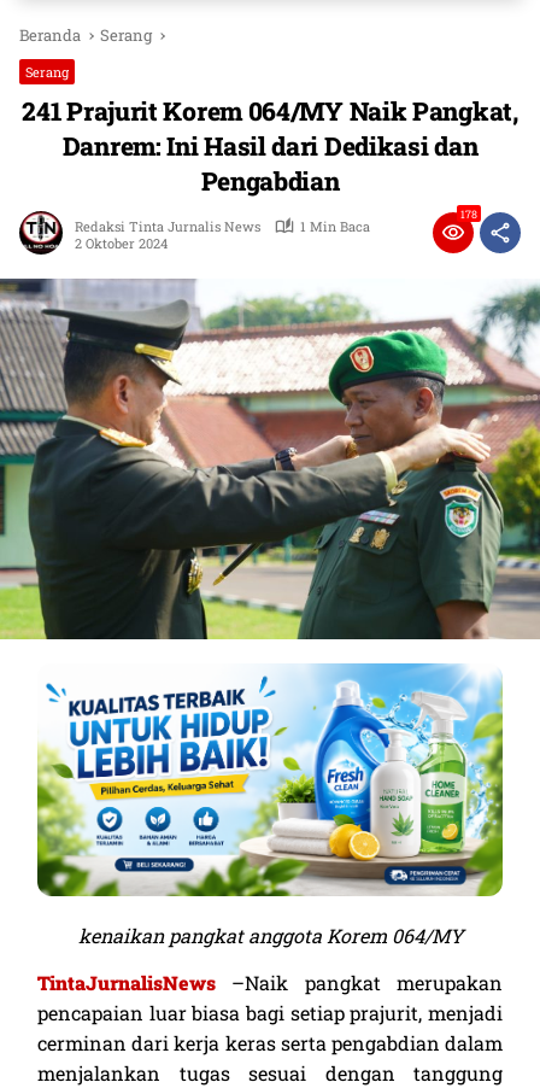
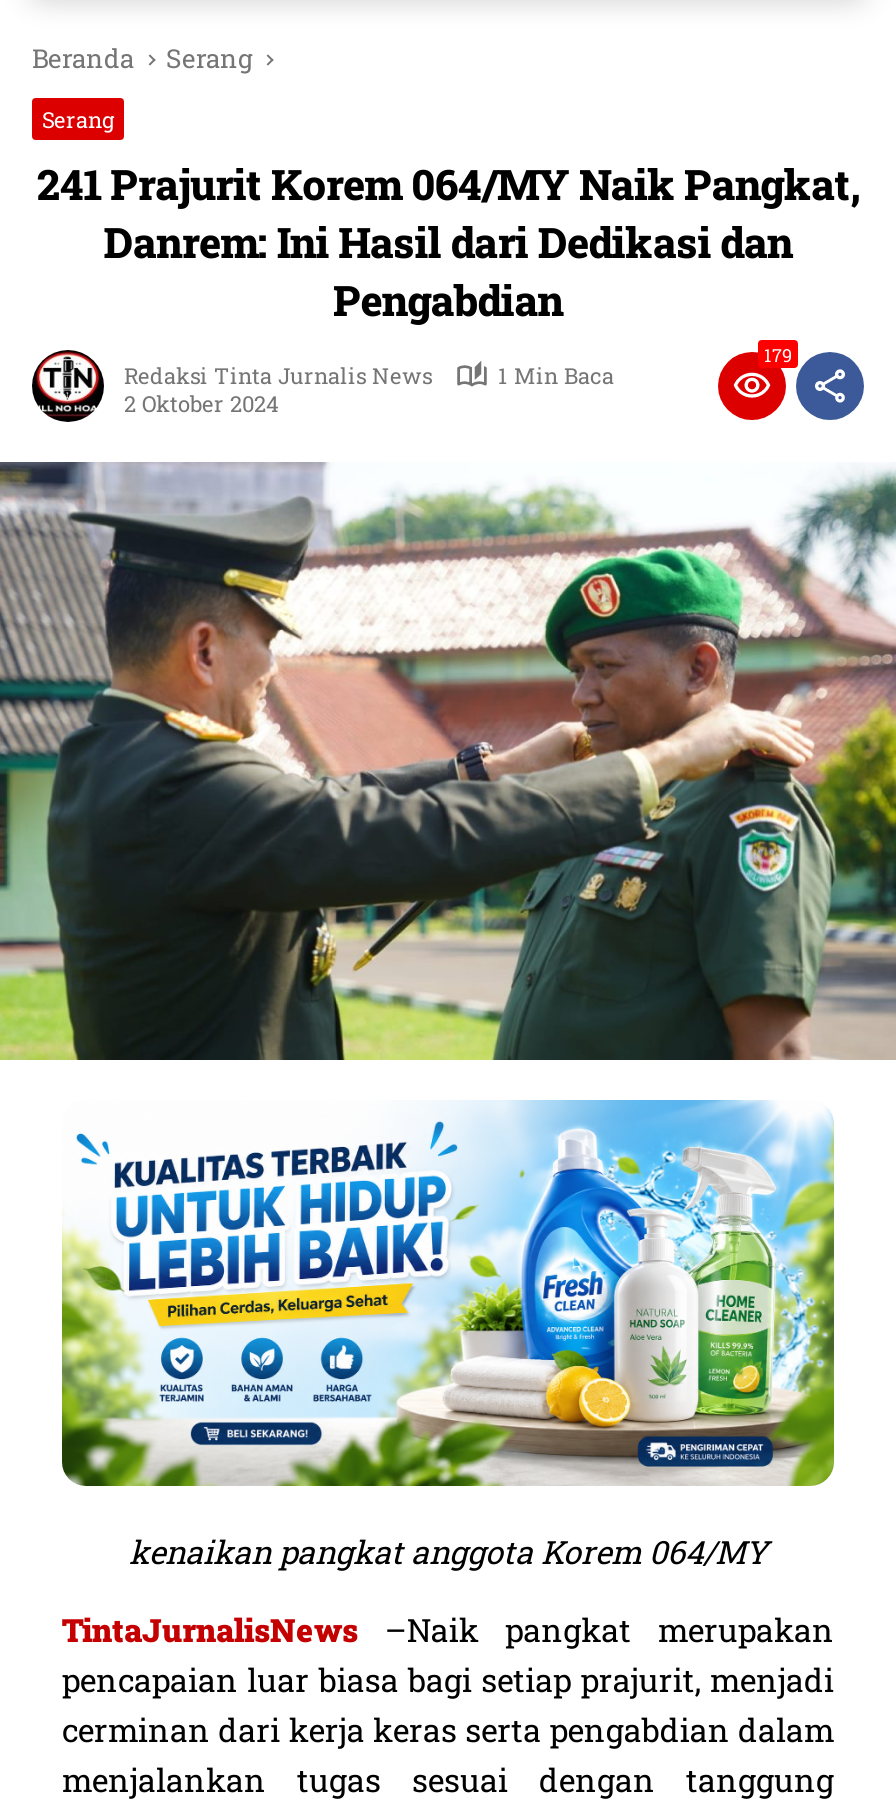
[460,207,477,221] 178 -> [764,344,792,366] 179

